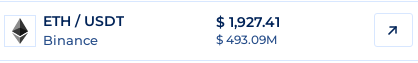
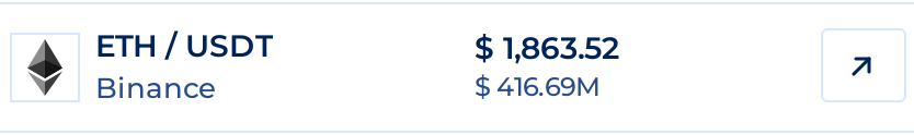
[216,13,280,47] $1,927.41 | $ 493.09M -> [475,28,619,102] $1,863.52 | $ 416.69M

